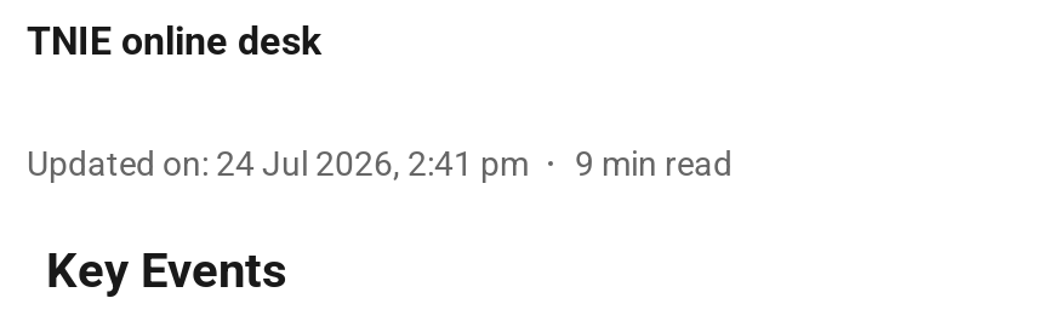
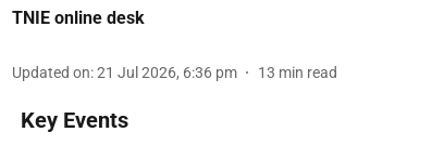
[27,143,529,182] Updated on: 24 Jul 2026, 2:41 pm -> [12,64,237,81] Updated on: 21 Jul 2026, 6:36 pm
[575,143,733,182] 9 min read -> [258,64,337,81] 13 min read

